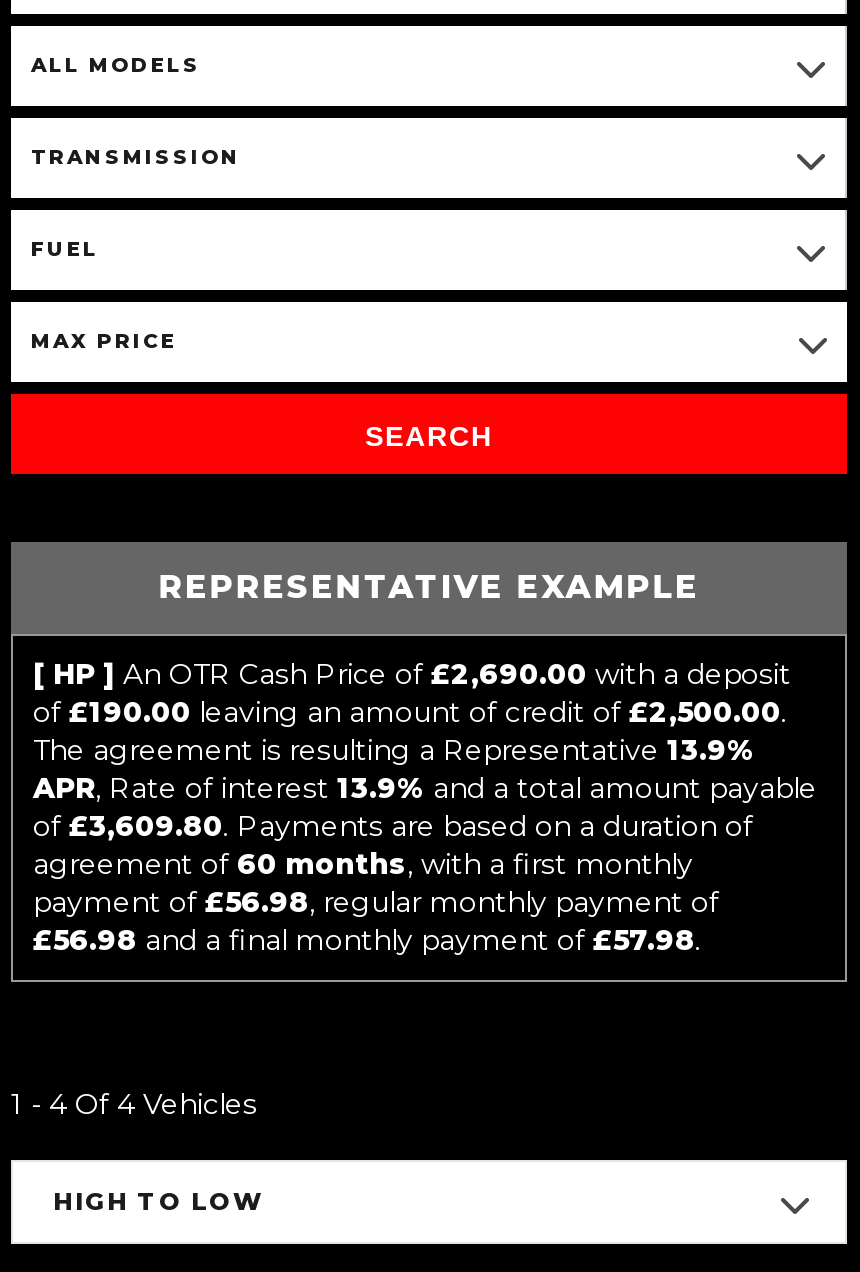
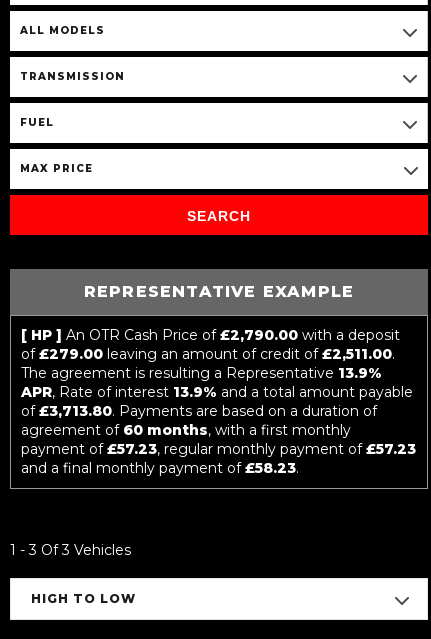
[33,656,791,692] [ HP ] An OTR Cash Price of £2,690.00 with a deposit -> [21,326,400,344] [ HP ] An OTR Cash Price of £2,790.00 with a deposit
[33,694,787,730] of £190.00 leaving an amount of credit of £2,500.00. -> [21,345,395,363] of £279.00 leaving an amount of credit of £2,511.00.
[33,808,753,844] of £3,609.80. Payments are based on a duration of -> [21,402,377,420] of £3,713.80. Payments are based on a duration of
[33,884,719,958] payment of £56.98, regular monthly payment of | £56.98 and a final monthly payment of £57.98. -> [21,440,416,477] payment of£57.23, regular monthly payment of£57.23 | and a final monthly payment of£58.23.
[11,1086,257,1122] 1 - 4 Of 4 Vehicles -> [10,541,131,559] 1 - 3 Of 3 Vehicles

